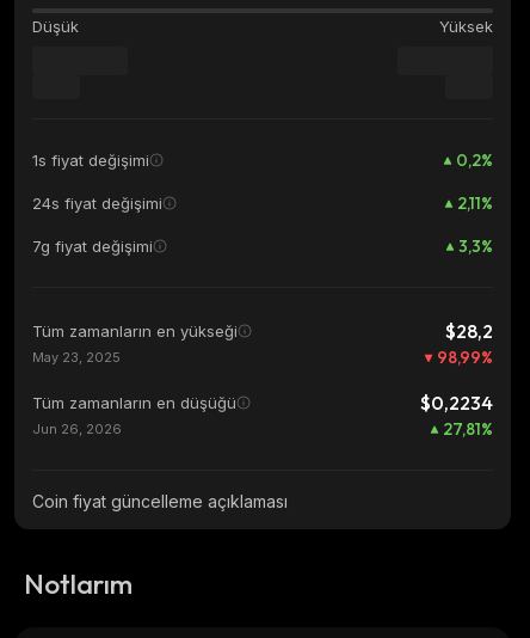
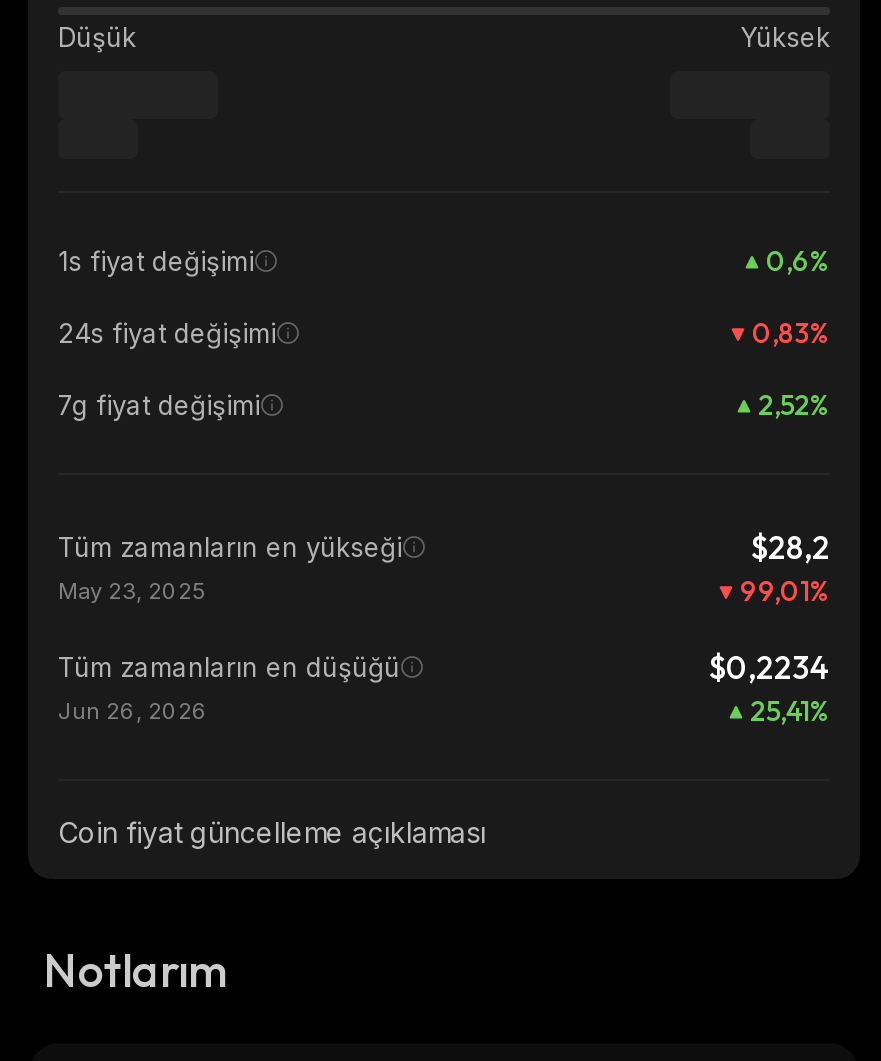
[456,149,493,171] 0,2% -> [766,243,830,279] 0,6%
[457,192,493,214] 2,11% -> [752,315,830,351] 0,83%
[458,235,493,257] 3,3% -> [758,387,830,423] 2,52%
[437,346,493,368] 98,99% -> [740,573,830,609] 99,01%
[443,418,493,440] 27,81% -> [750,693,830,729] 25,41%

